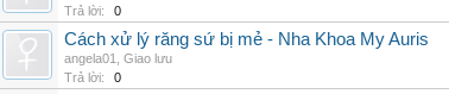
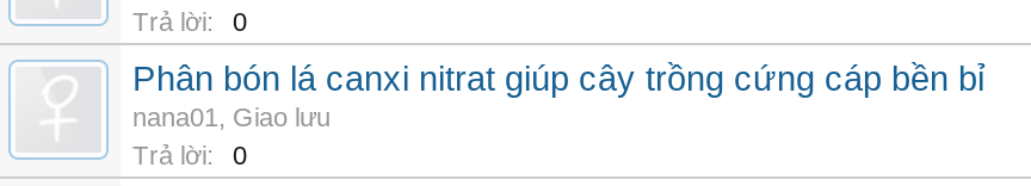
[64,30,429,65] Cách xử lý răng sứ bị mẻ - Nha Khoa My Auris | angela01, Giao lưu -> [132,60,984,131] Phân bón lá canxi nitrat giúp cây trồng cứng cáp bền bỉ | nana01, Giao lưu

